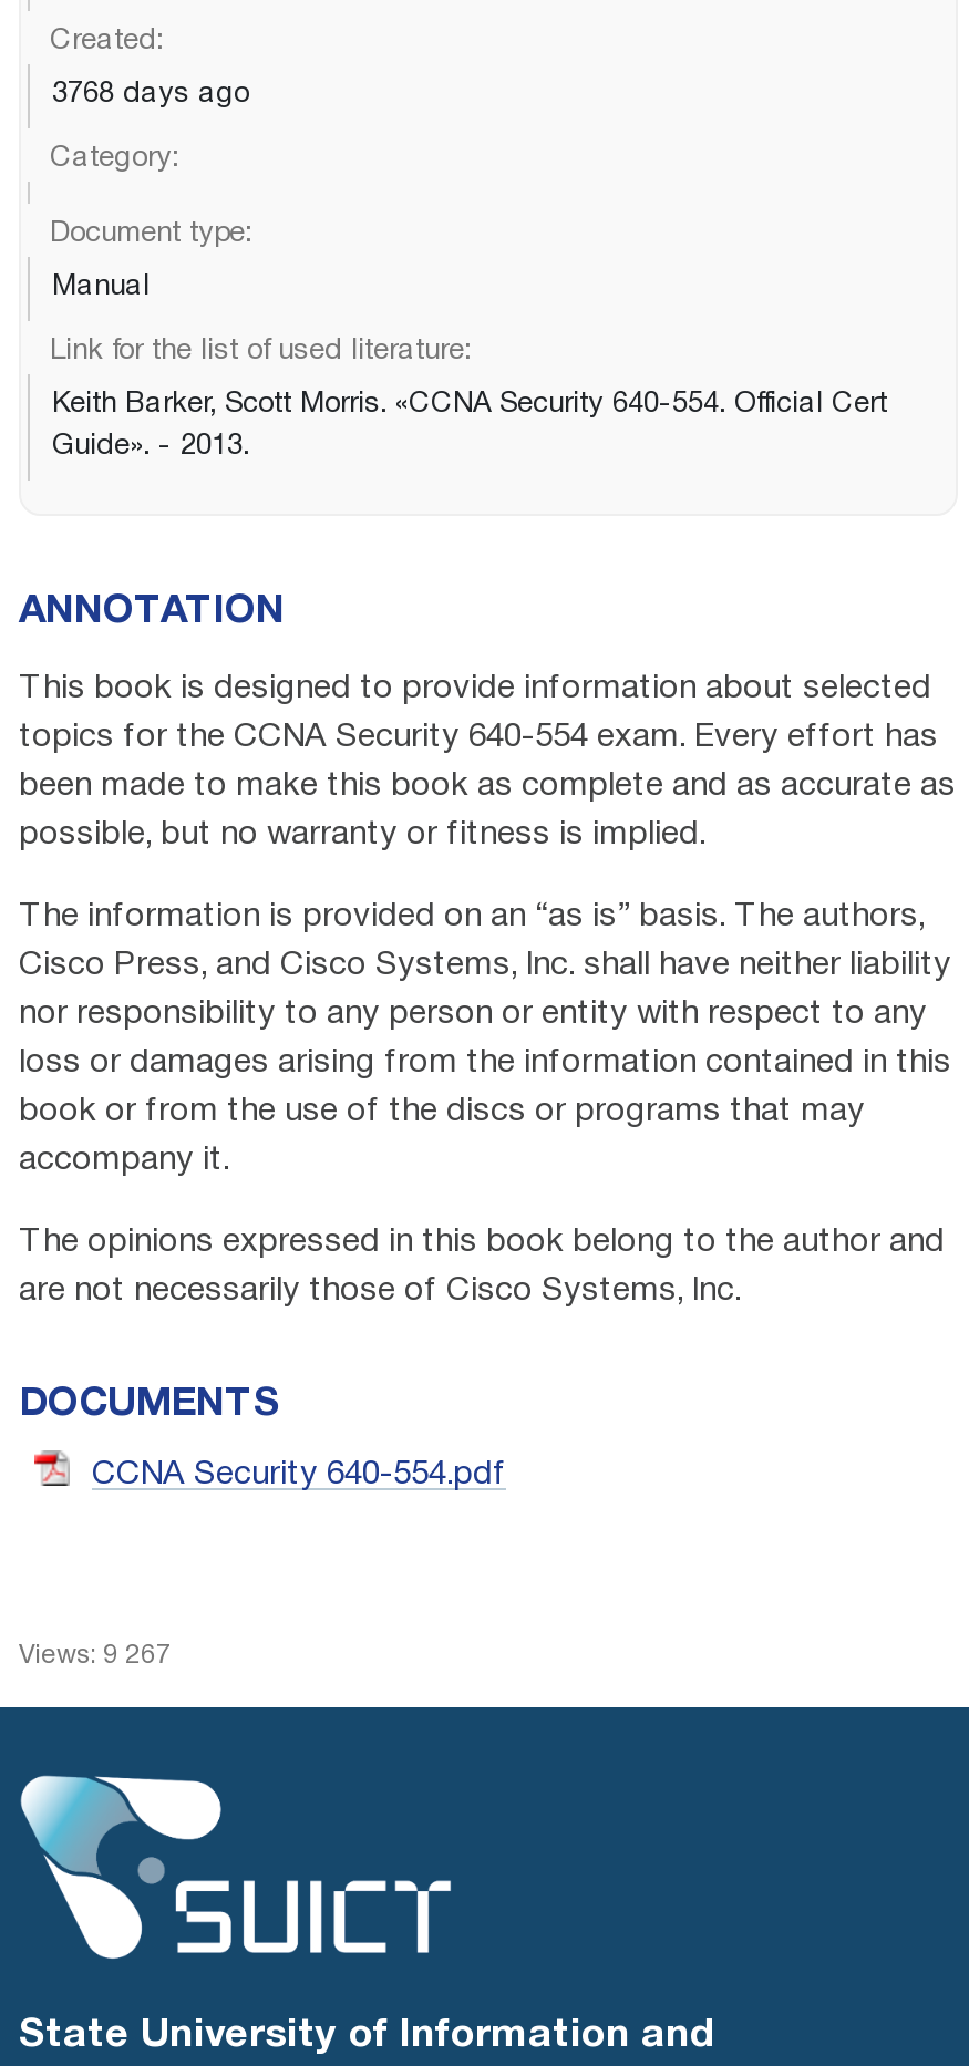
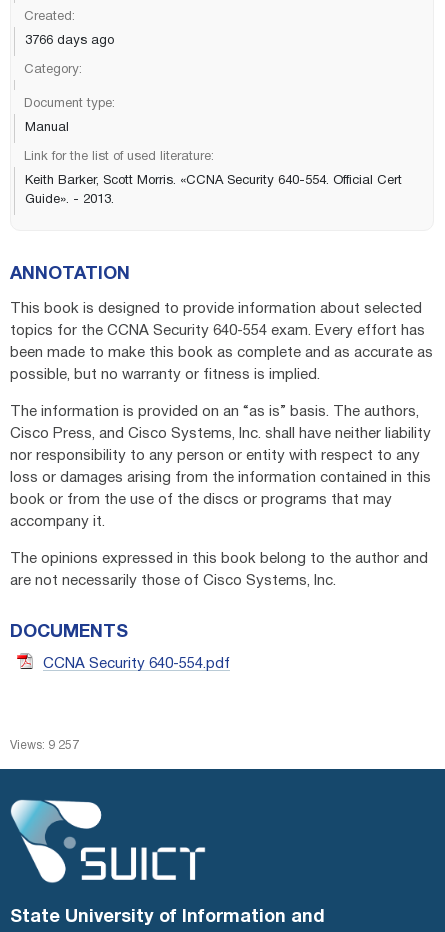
[52,81,249,108] 3768 days ago -> [25,35,114,47] 3766 days ago
[19,1642,172,1667] Views: 9 267 -> [10,740,79,751] Views: 9 257

